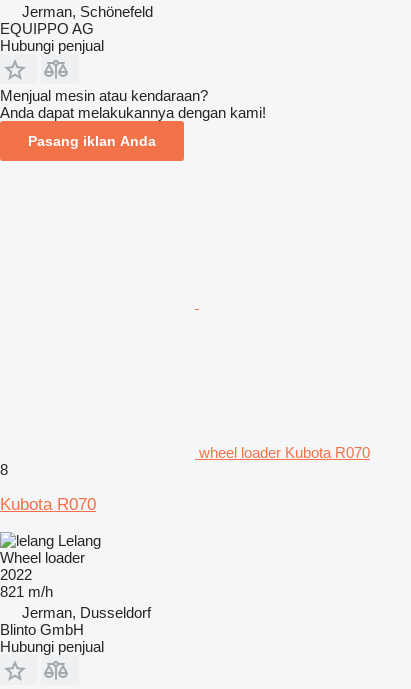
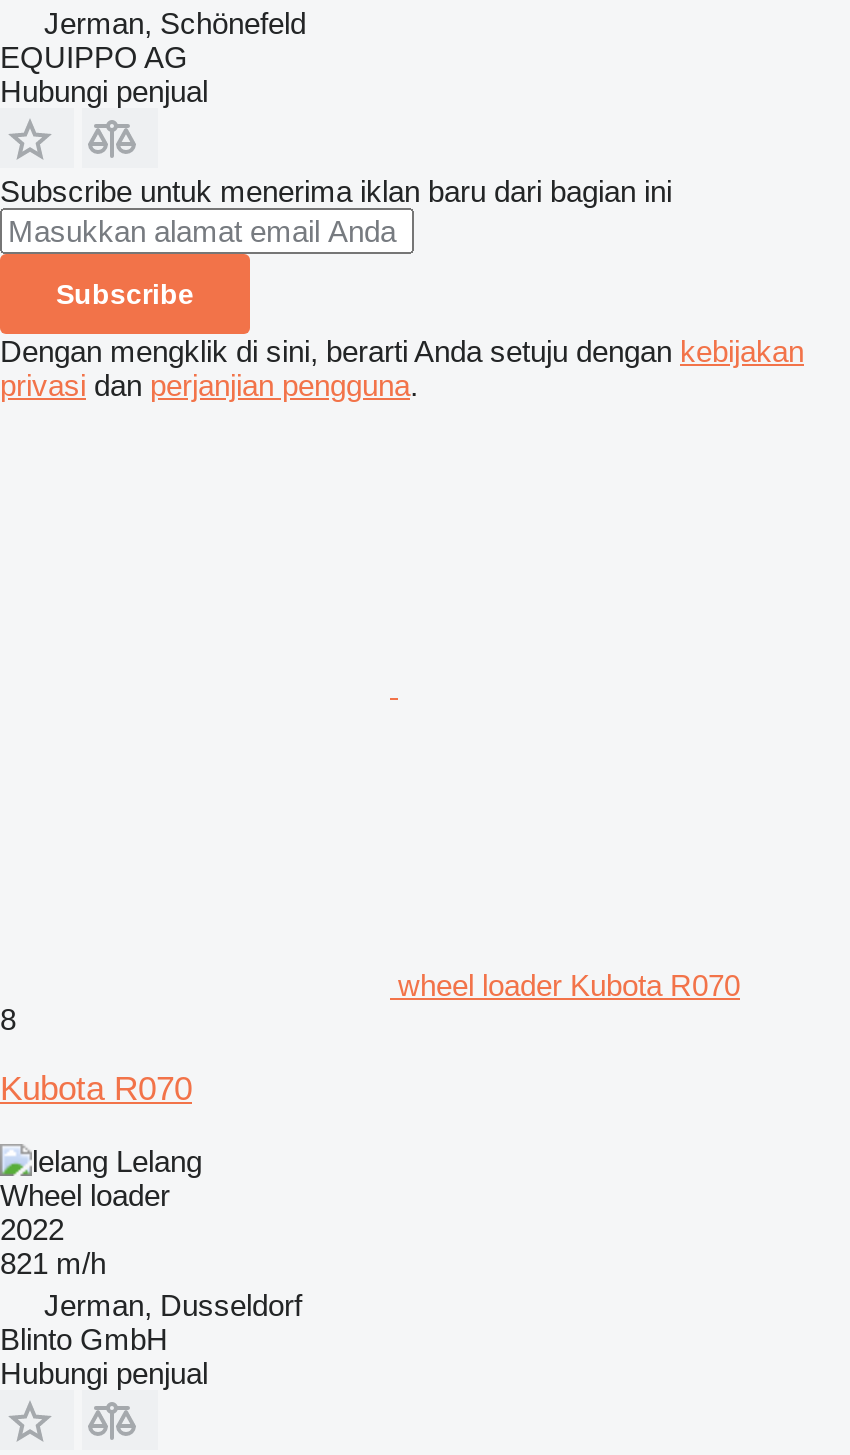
[0,87,266,149] Menjual mesin atau kendaraan? | Anda dapat melakukannya dengan kami! | Pasang iklan Anda -> [0,174,804,402] Subscribe untuk menerima iklan baru dari bagian ini | Subscribe | Dengan mengklik di sini, berarti Anda setuju dengan kebijakan | privasi dan perjanjian pengguna.

